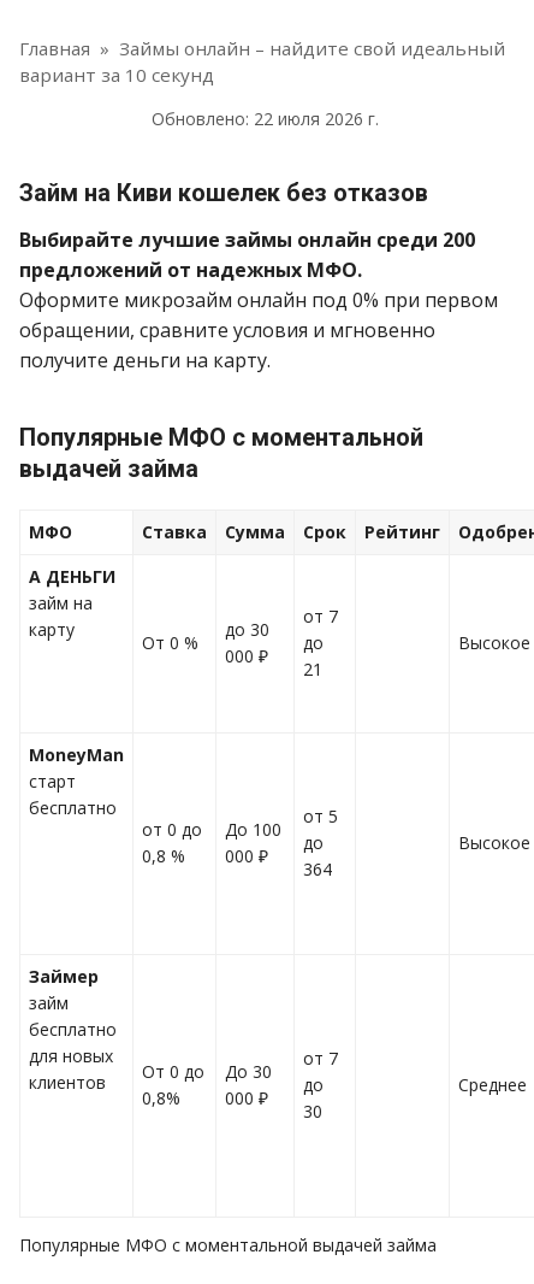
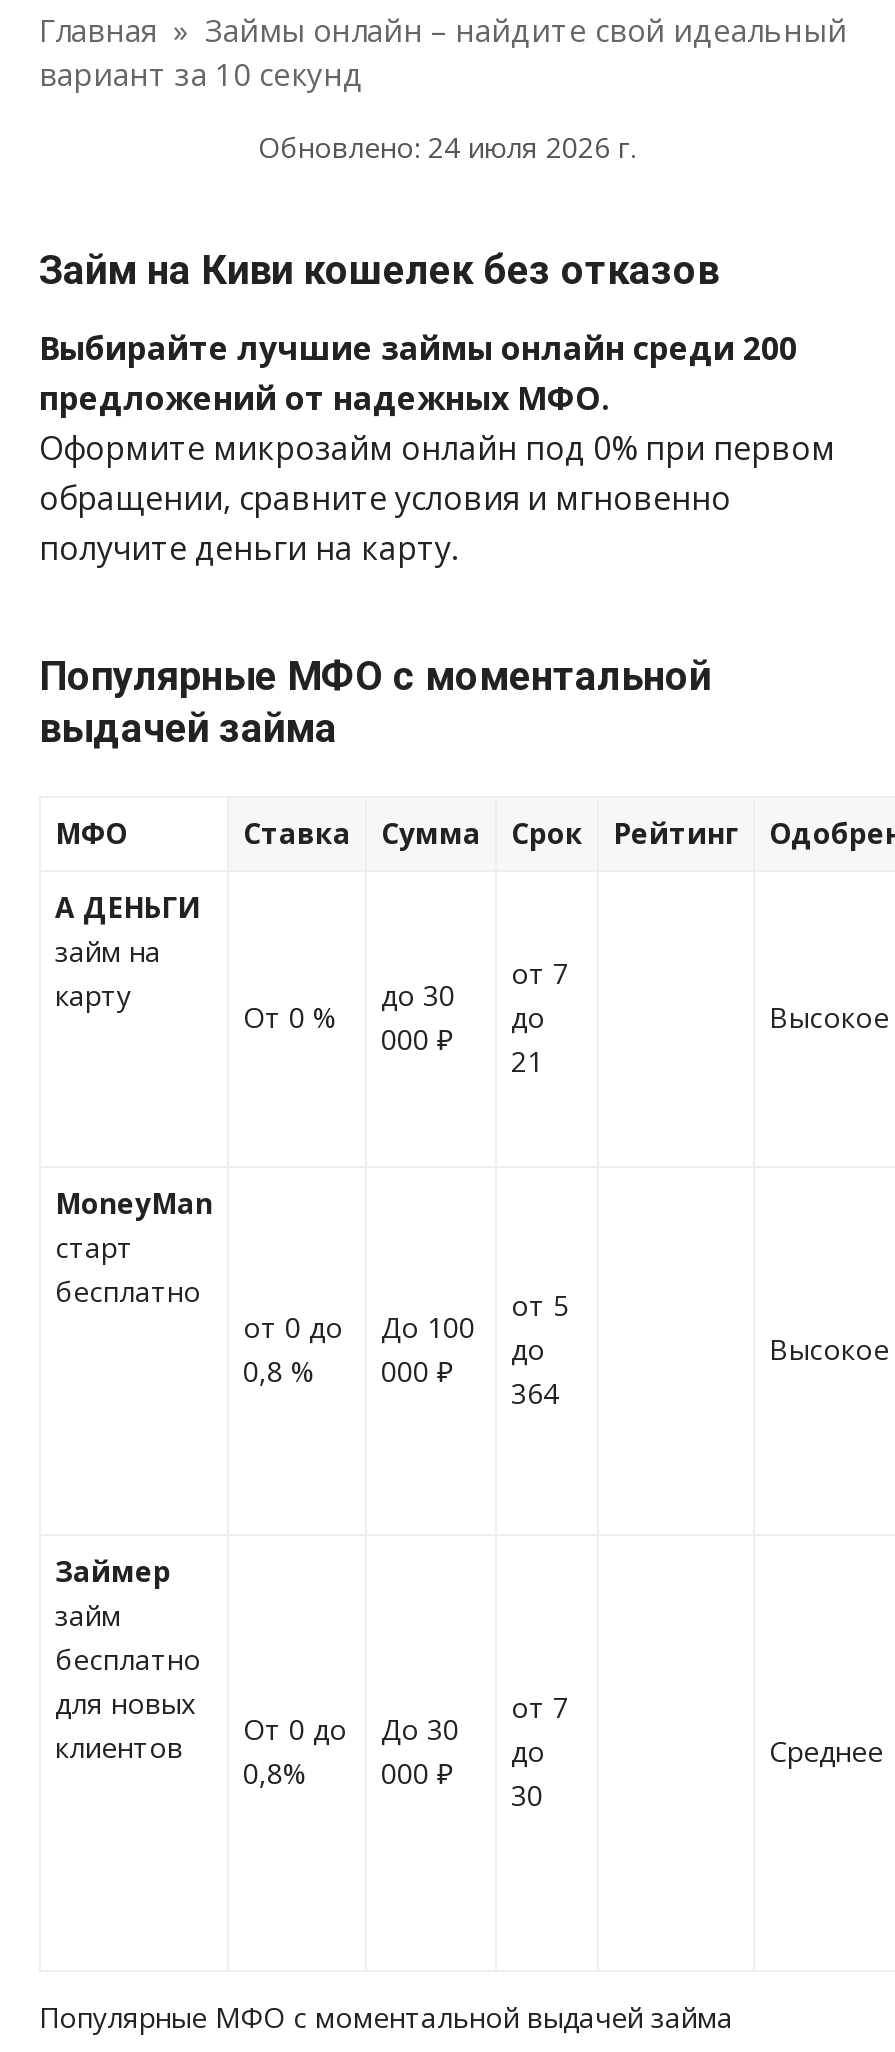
[151,107,378,130] Обновлено: 22 июля 2026 г. -> [258,128,636,166] Обновлено: 24 июля 2026 г.

